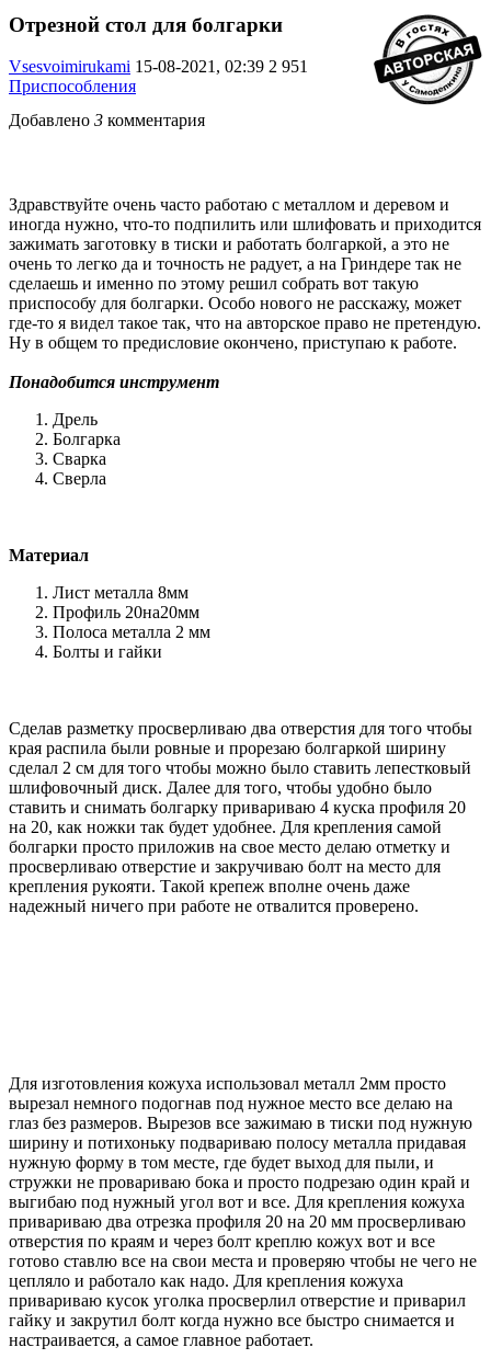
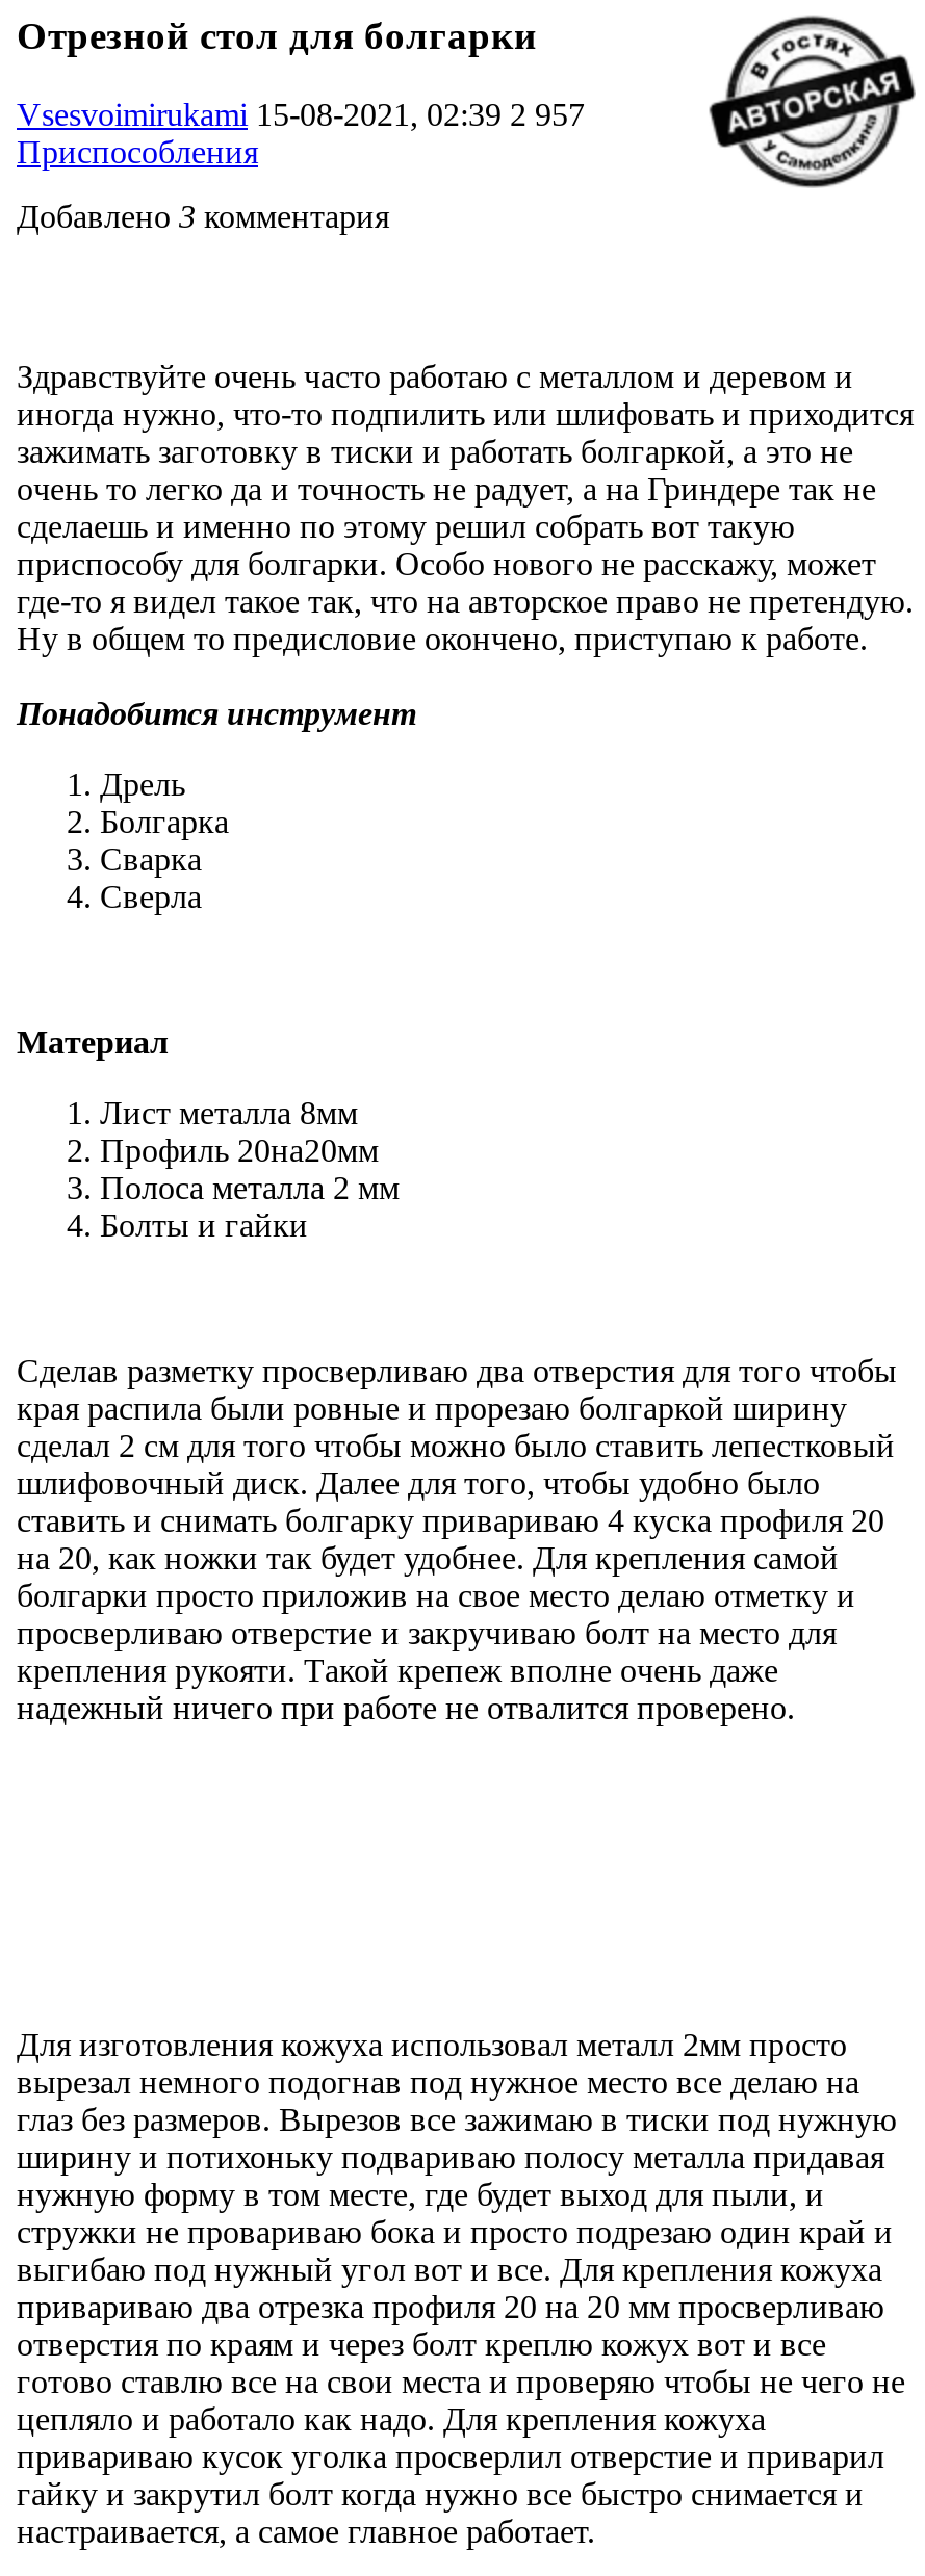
[9,57,308,76] Vsesvoimirukami 15-08-2021, 02:39 2 951 -> [17,98,585,133] Vsesvoimirukami 15-08-2021, 02:39 2 957

